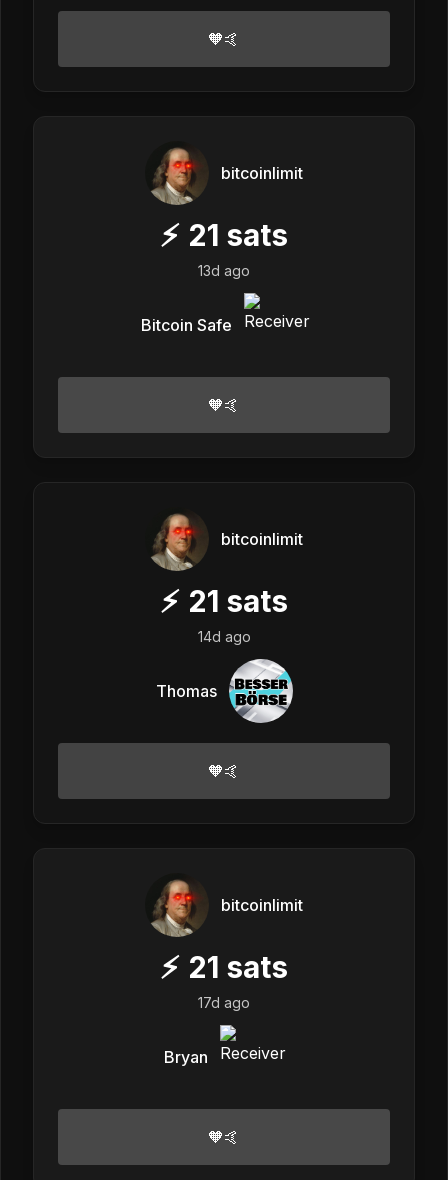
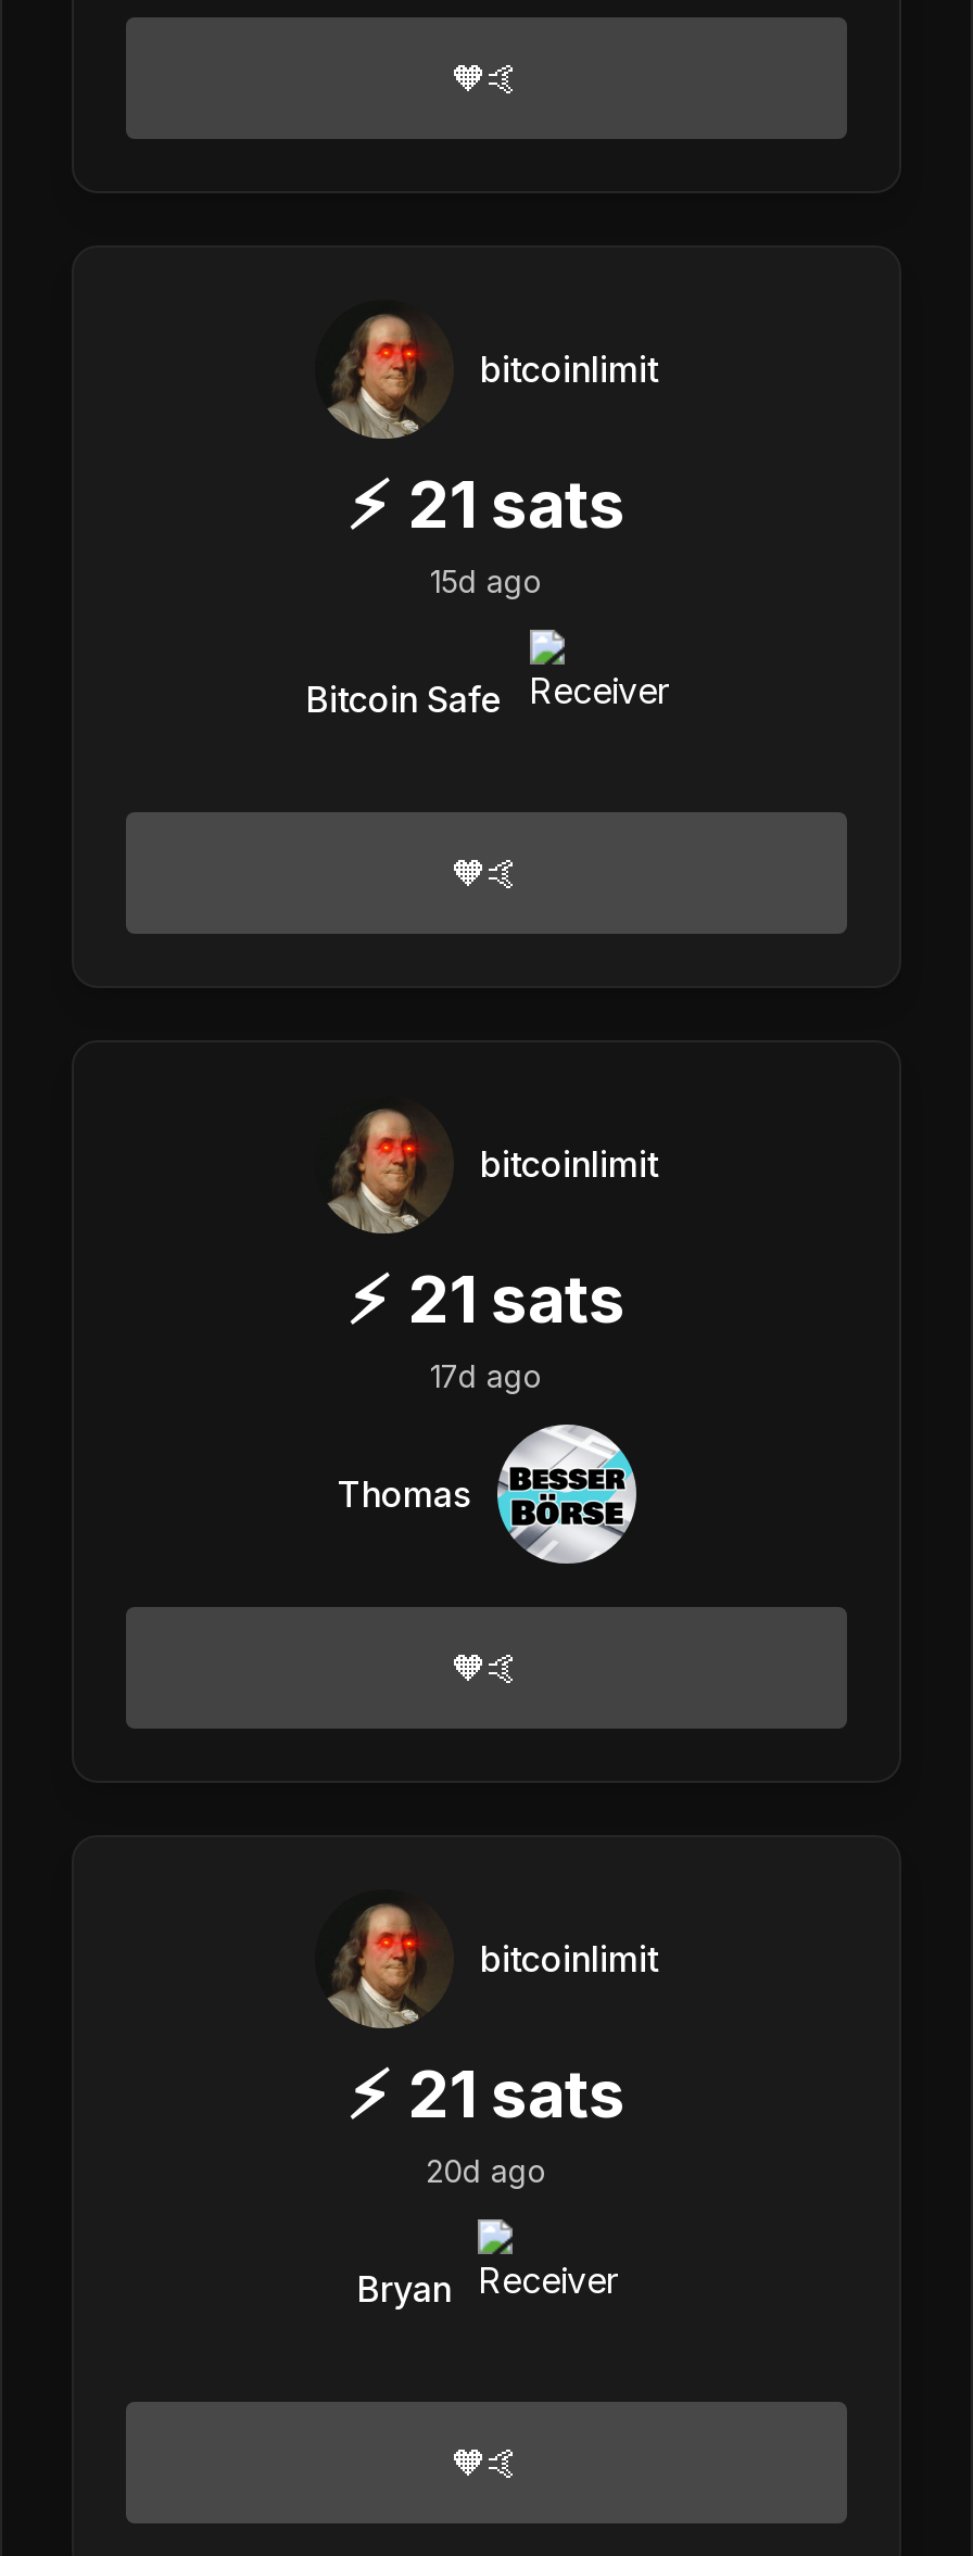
[198,261,250,278] 13d ago -> [430,561,543,598] 15d ago
[197,627,250,644] 14d ago -> [430,1356,543,1393] 17d ago
[198,993,250,1010] 17d ago -> [426,2151,547,2188] 20d ago

